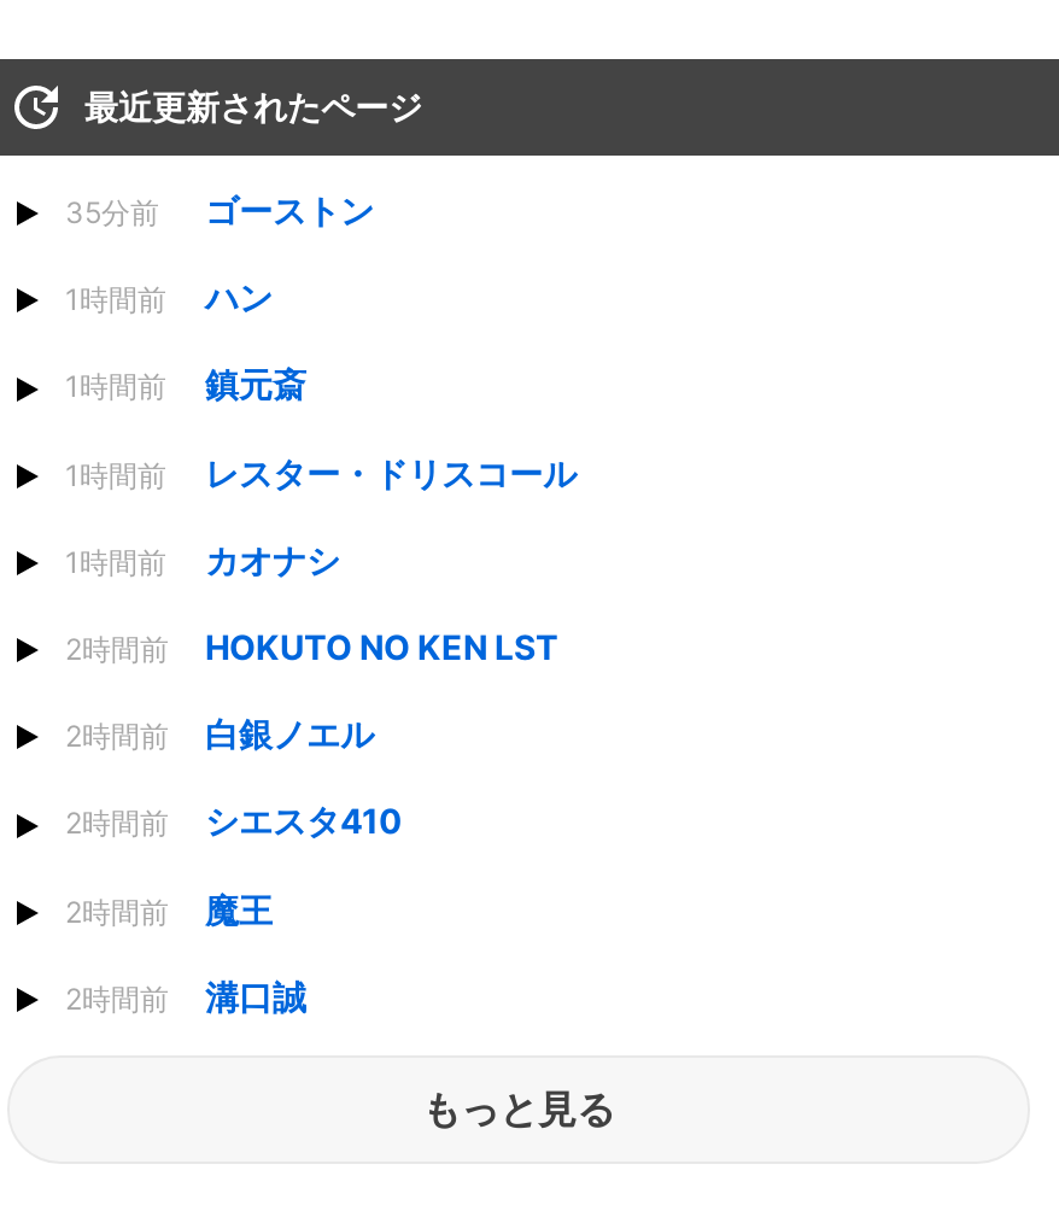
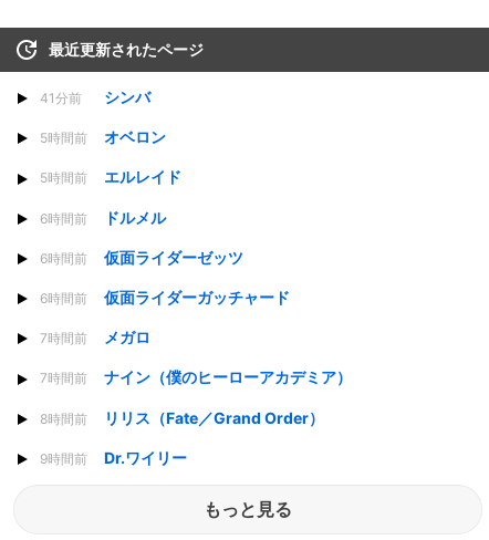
[65,189,374,230] 35分前 | ゴーストン -> [40,87,150,106] 41分前 | シンバ
[65,277,273,318] 1時間前 | ハン -> [40,127,166,146] 5時間前 | オベロン
[65,364,306,405] 1時間前 | 鎮元斎 -> [40,168,181,186] 5時間前 | エルレイド
[65,451,577,492] 1時間前 | レスター・ドリスコール -> [40,208,166,226] 6時間前 | ドルメル
[65,539,340,580] 1時間前 | カオナシ -> [40,248,243,266] 6時間前 | 仮面ライダーゼッツ
[65,626,557,667] 2時間前 | HOKUTO NO KEN LST -> [40,288,290,306] 6時間前 | 仮面ライダーガッチャード
[65,713,374,754] 2時間前 | 白銀ノエル -> [40,328,150,346] 7時間前 | メガロ
[65,800,403,841] 2時間前 | シエスタ410 -> [40,368,352,387] 7時間前 | ナイン（僕のヒーローアカデミア）
[65,888,273,929] 2時間前 | 魔王 -> [40,408,324,427] 8時間前 | リリス（Fate／Grand Order）
[65,975,306,1016] 2時間前 | 溝口誠 -> [40,448,187,467] 9時間前 | Dr.ワイリー

